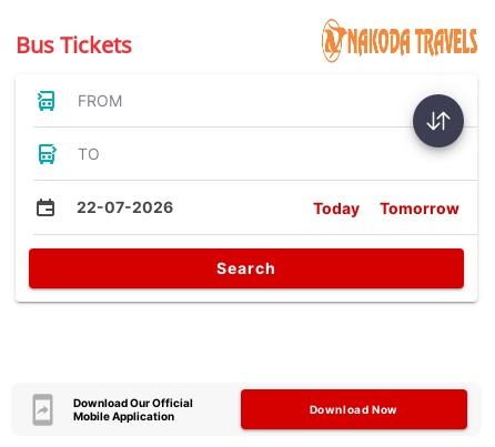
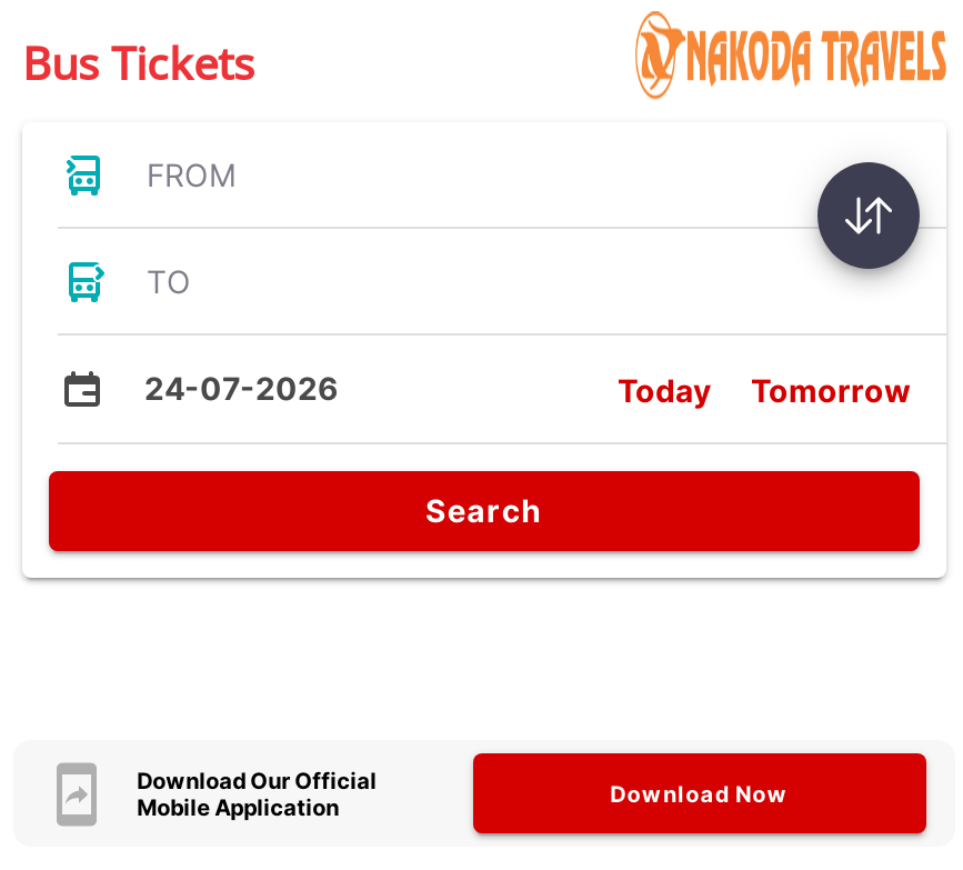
[77,197,173,216] 22-07-2026 -> [144,369,338,407] 24-07-2026

